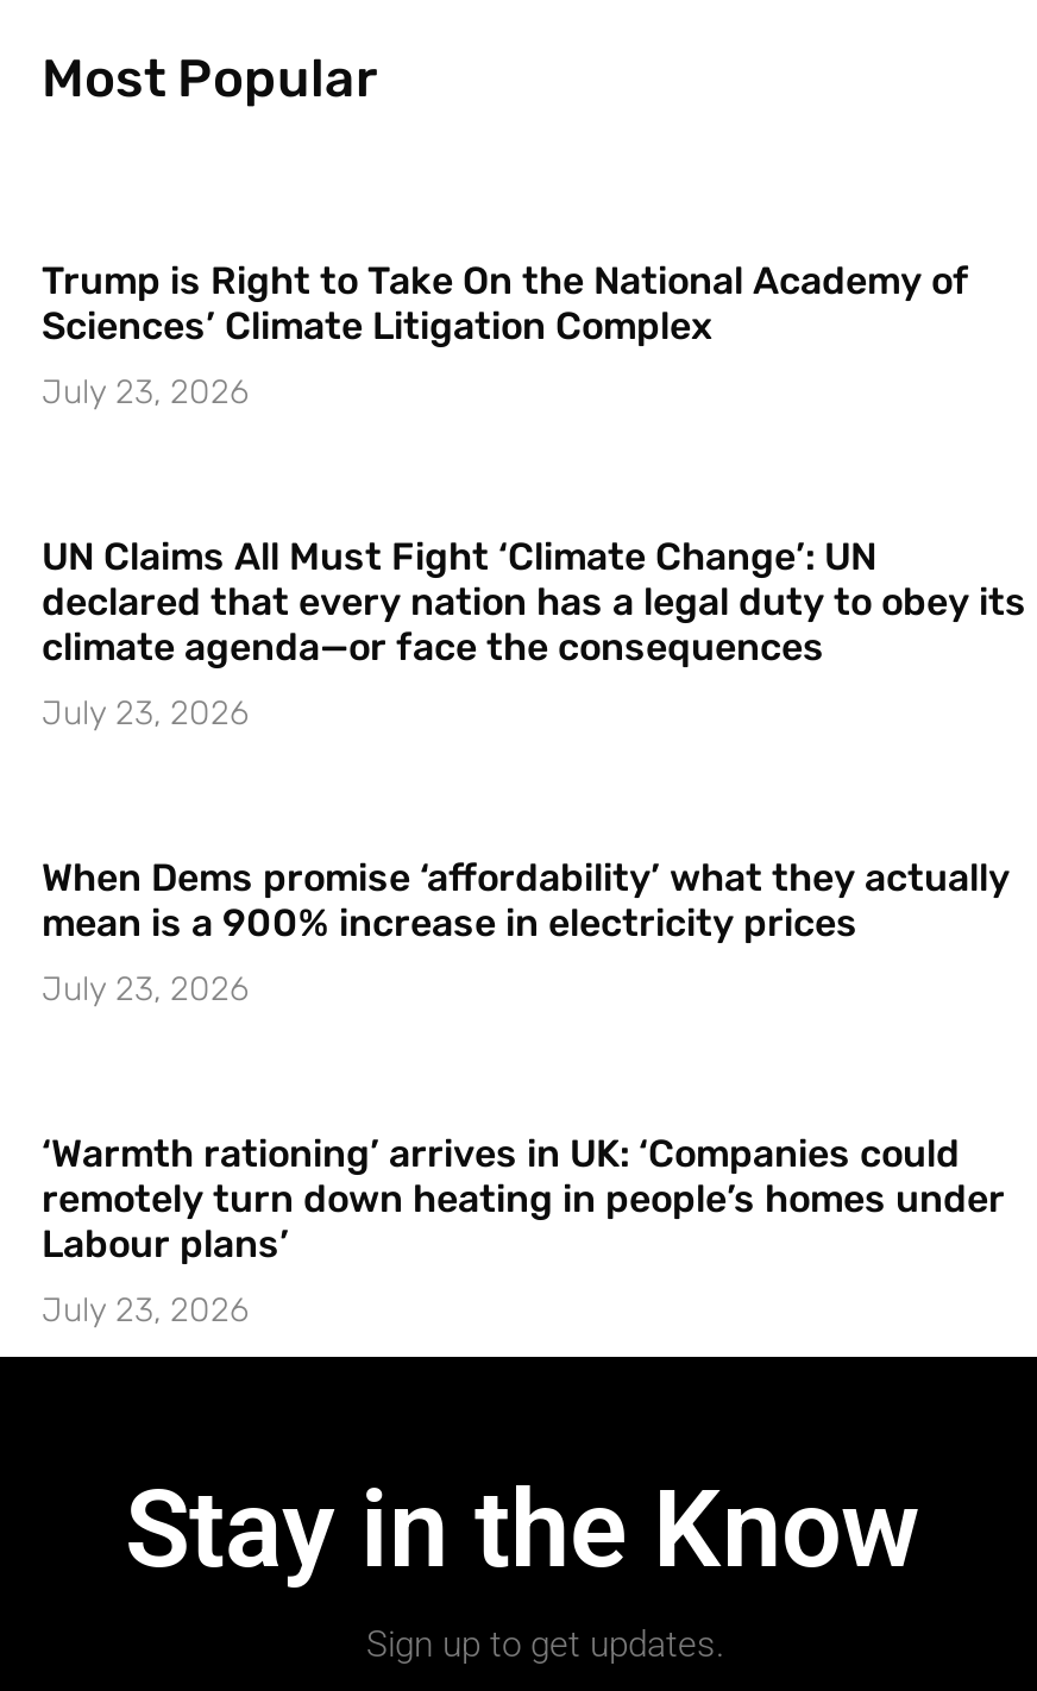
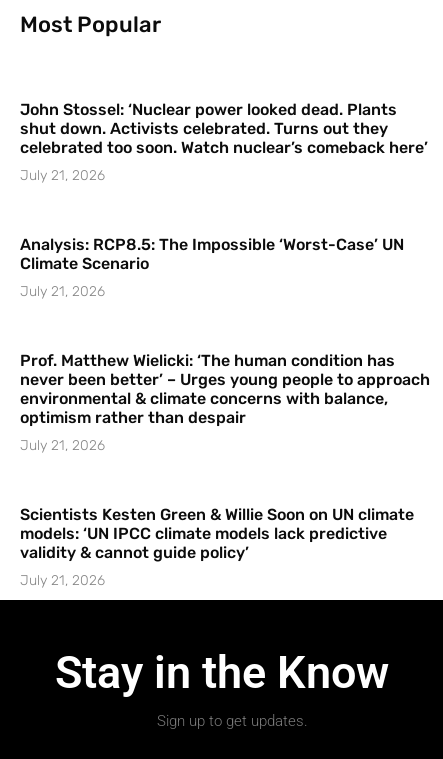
[42,259,969,349] Trump is Right to Take On the National Academy of | Sciences’ Climate Litigation Complex -> [20,100,428,157] John Stossel: ‘Nuclear power looked dead. Plants | shut down. Activists celebrated. Turns out they | celebrated too soon. Watch nuclear’s comeback here’
[42,373,249,414] July 23, 2026 -> [20,167,105,184] July 21, 2026
[42,535,1026,670] UN Claims All Must Fight ‘Climate Change’: UN | declared that every nation has a legal duty to obey its | climate agenda—or face the consequences -> [20,235,404,273] Analysis: RCP8.5: The Impossible ‘Worst-Case’ UN | Climate Scenario
[42,694,249,735] July 23, 2026 -> [20,283,105,300] July 21, 2026
[42,856,1010,946] When Dems promise ‘affordability’ what they actually | mean is a 900% increase in electricity prices -> [20,351,430,427] Prof. Matthew Wielicki: ‘The human condition has | never been better’ – Urges young people to approach | environmental & climate concerns with balance, | optimism rather than despair
[42,970,249,1011] July 23, 2026 -> [20,437,105,454] July 21, 2026
[42,1132,1005,1267] ‘Warmth rationing’ arrives in UK: ‘Companies could | remotely turn down heating in people’s homes under | Labour plans’ -> [20,505,414,562] Scientists Kesten Green & Willie Soon on UN climate | models: ‘UN IPCC climate models lack predictive | validity & cannot guide policy’
[42,1291,249,1332] July 23, 2026 -> [20,572,105,589] July 21, 2026

